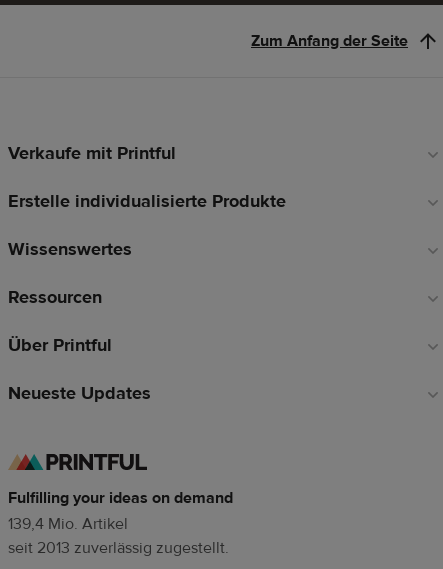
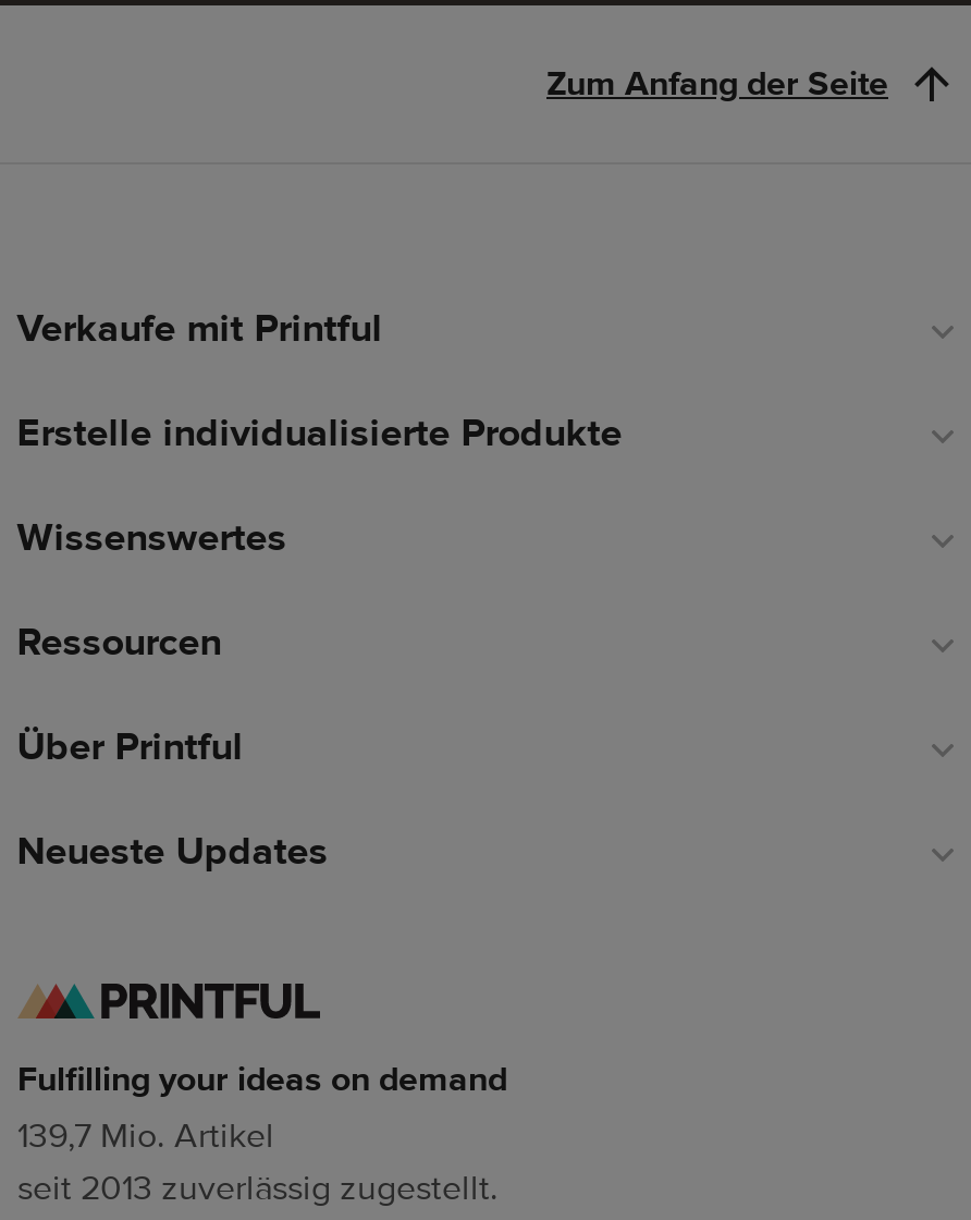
[8,514,128,534] 139,4 Mio. Artikel -> [17,1115,274,1158] 139,7 Mio. Artikel

